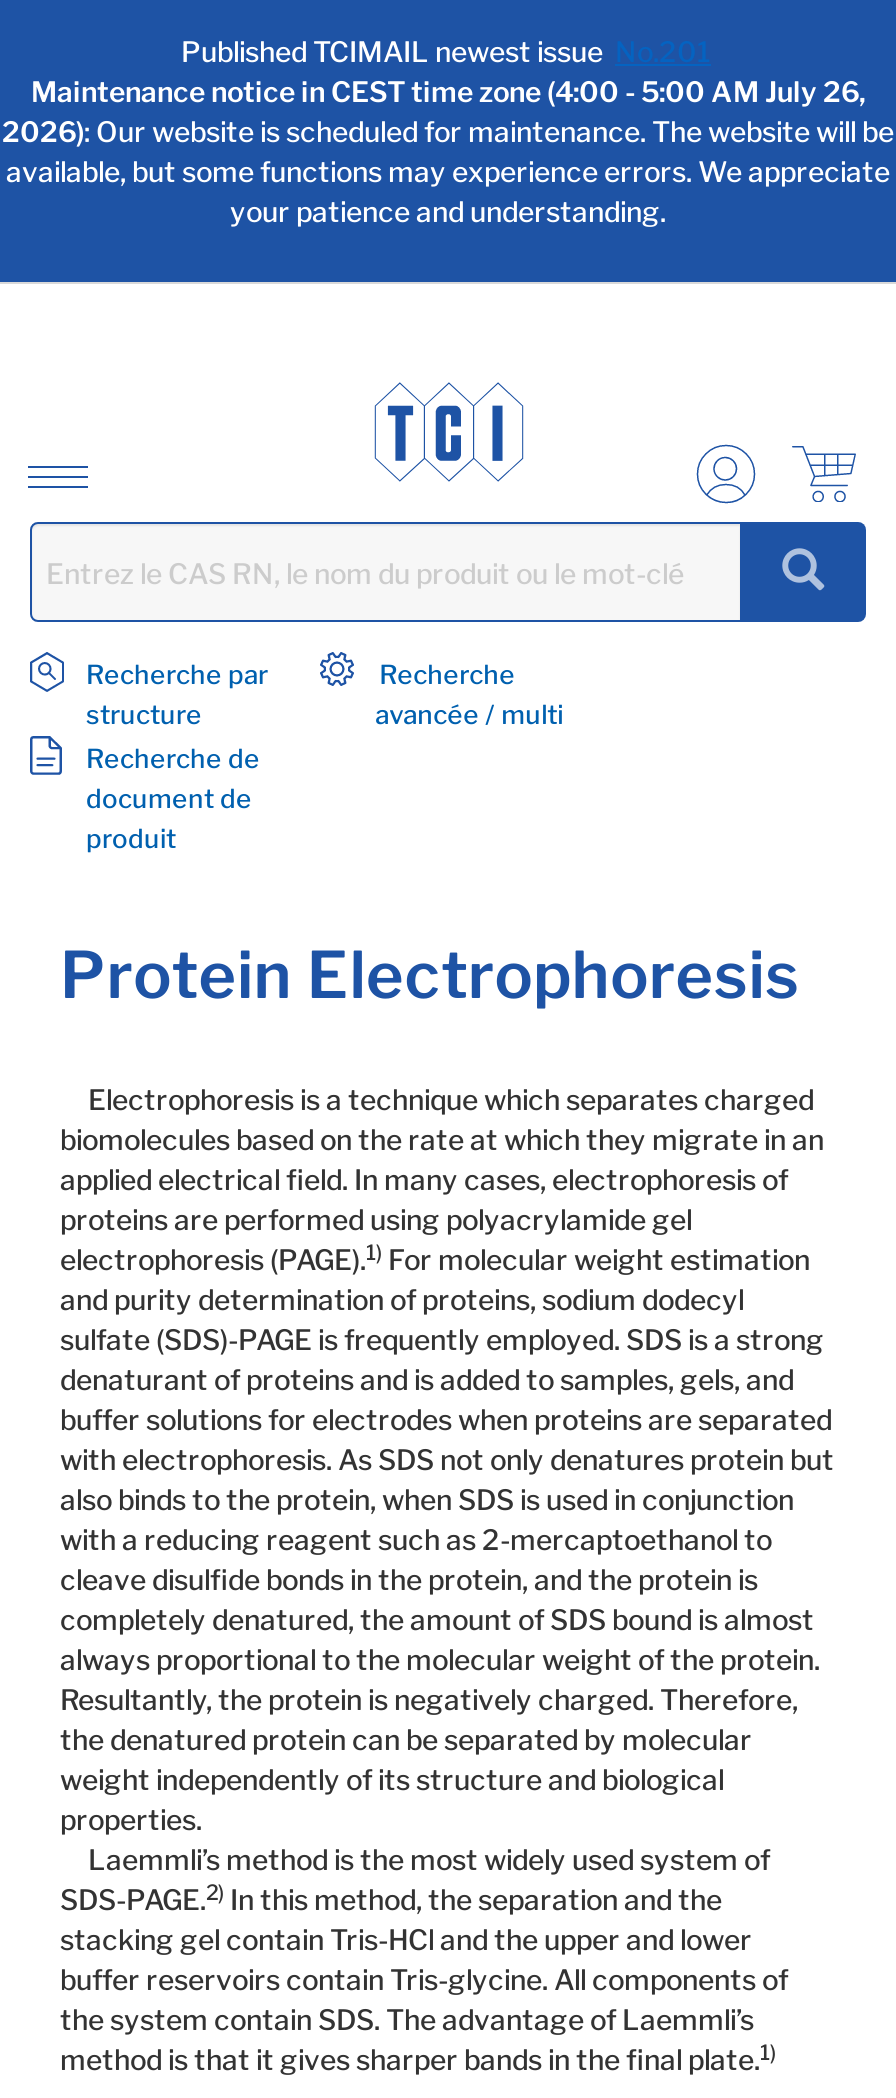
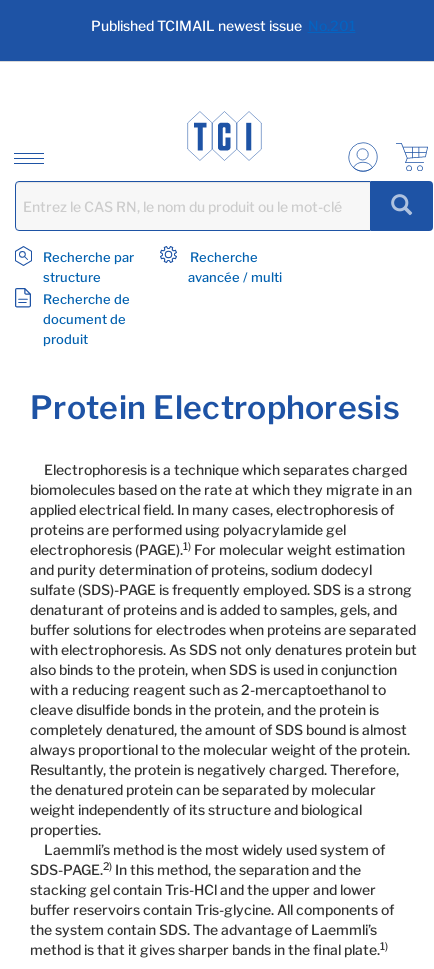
[2,74,894,228] Maintenance notice in CEST time zone (4:00 - 5:00 AM July 26, | 2026): Our website is scheduled for maintenance. The website will be | available, but some functions may experience errors. We appreciate | your patience and understanding. -> none

